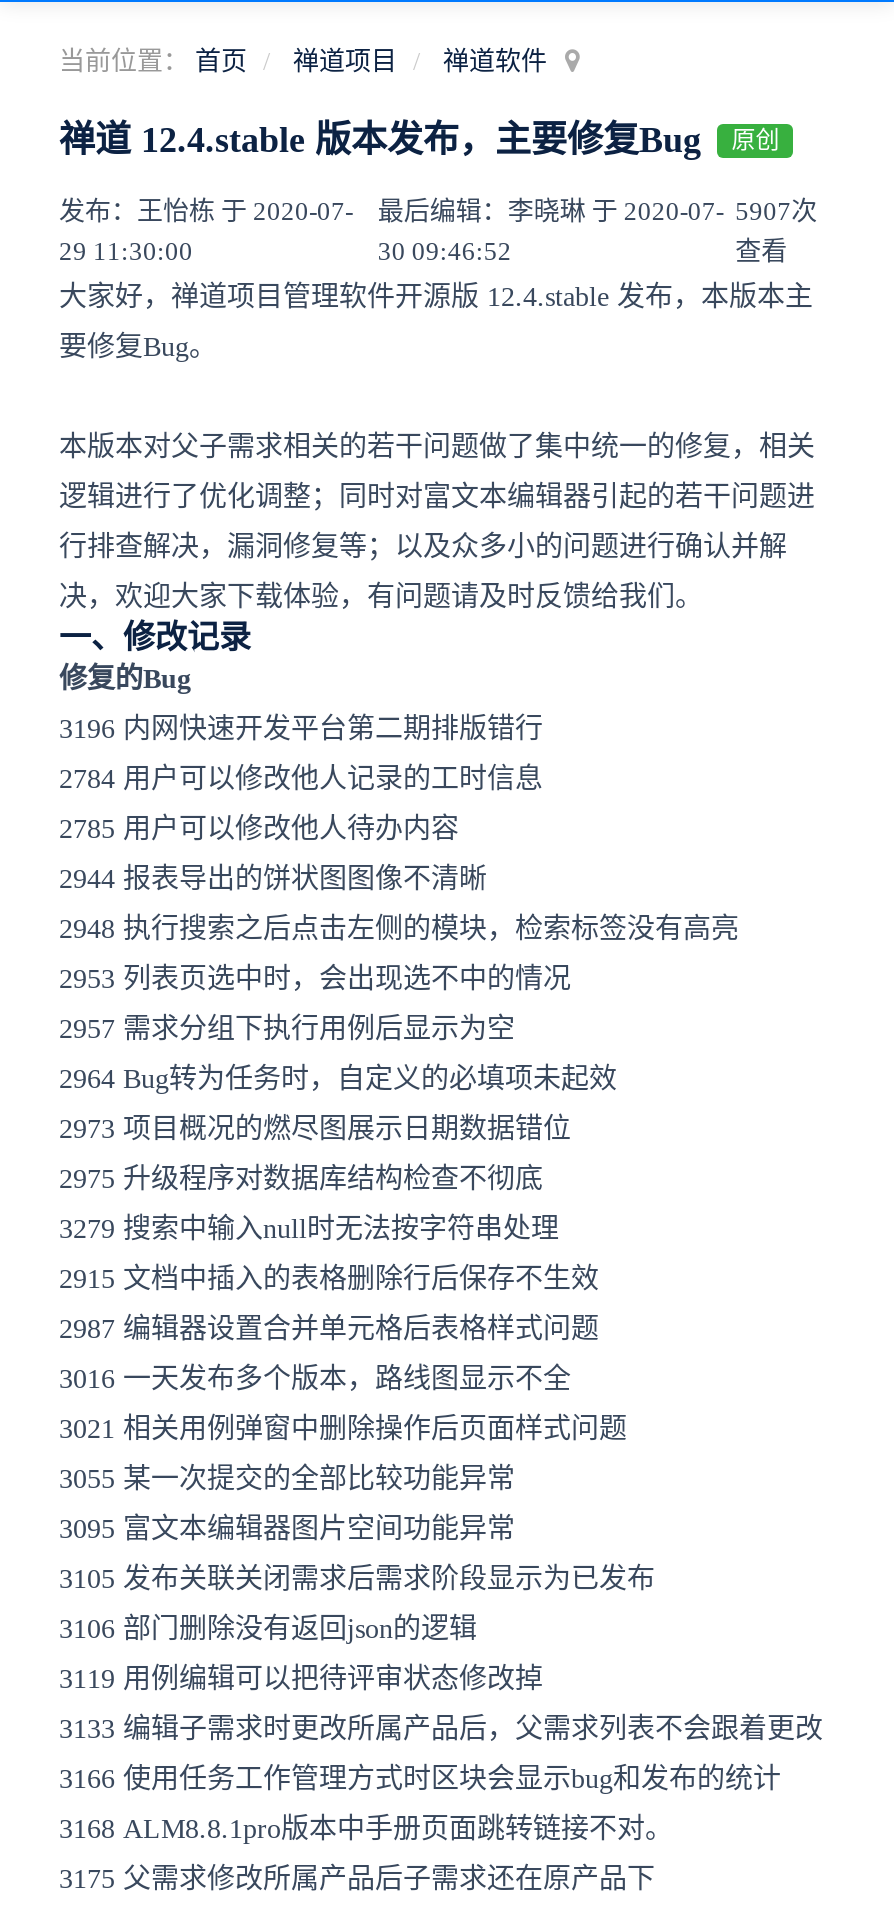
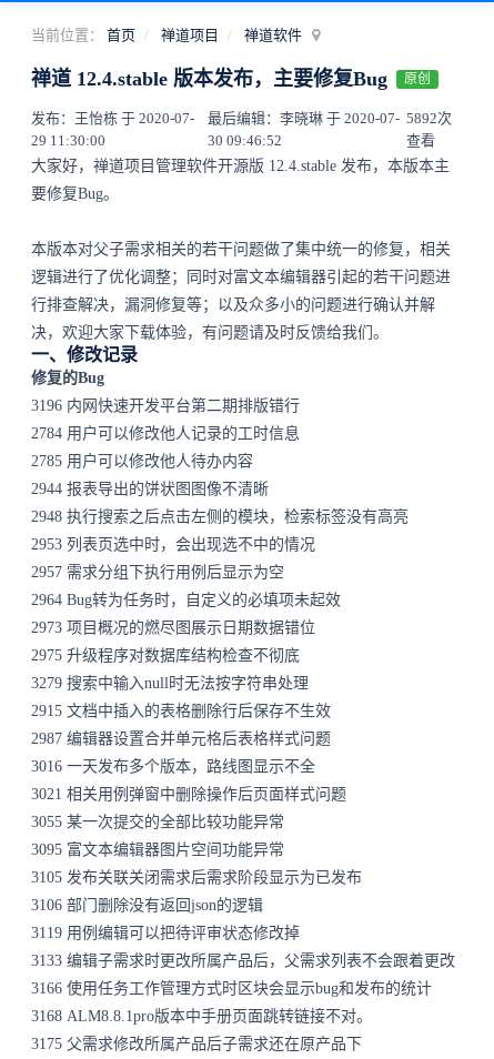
[59,196,817,226] 发布：王怡栋 于 2020-07- 最后编辑：李晓琳 于 2020-07- 5907次 -> [31,110,452,127] 发布：王怡栋 于 2020-07- 最后编辑：李晓琳 于 2020-07- 5892次

